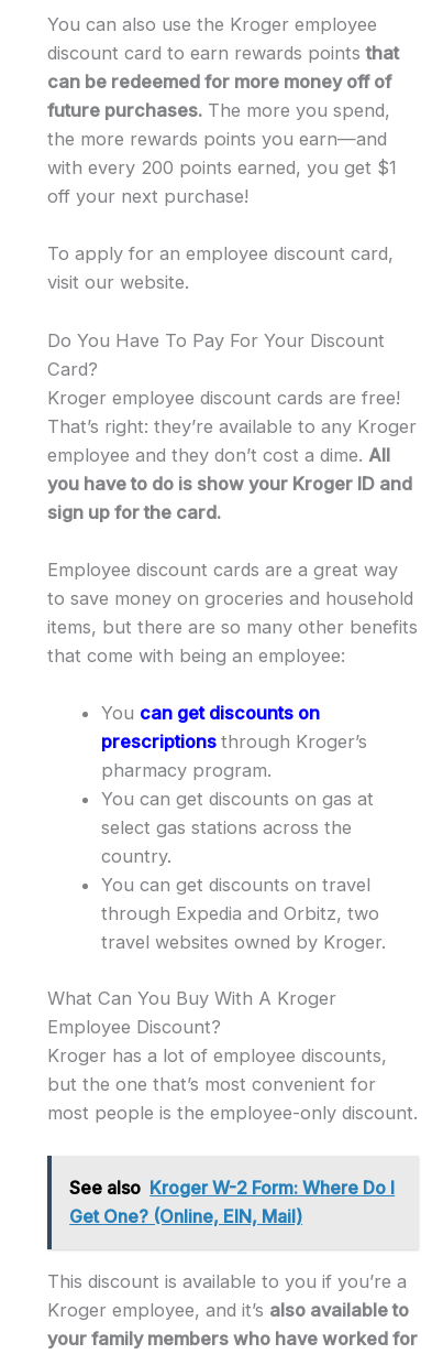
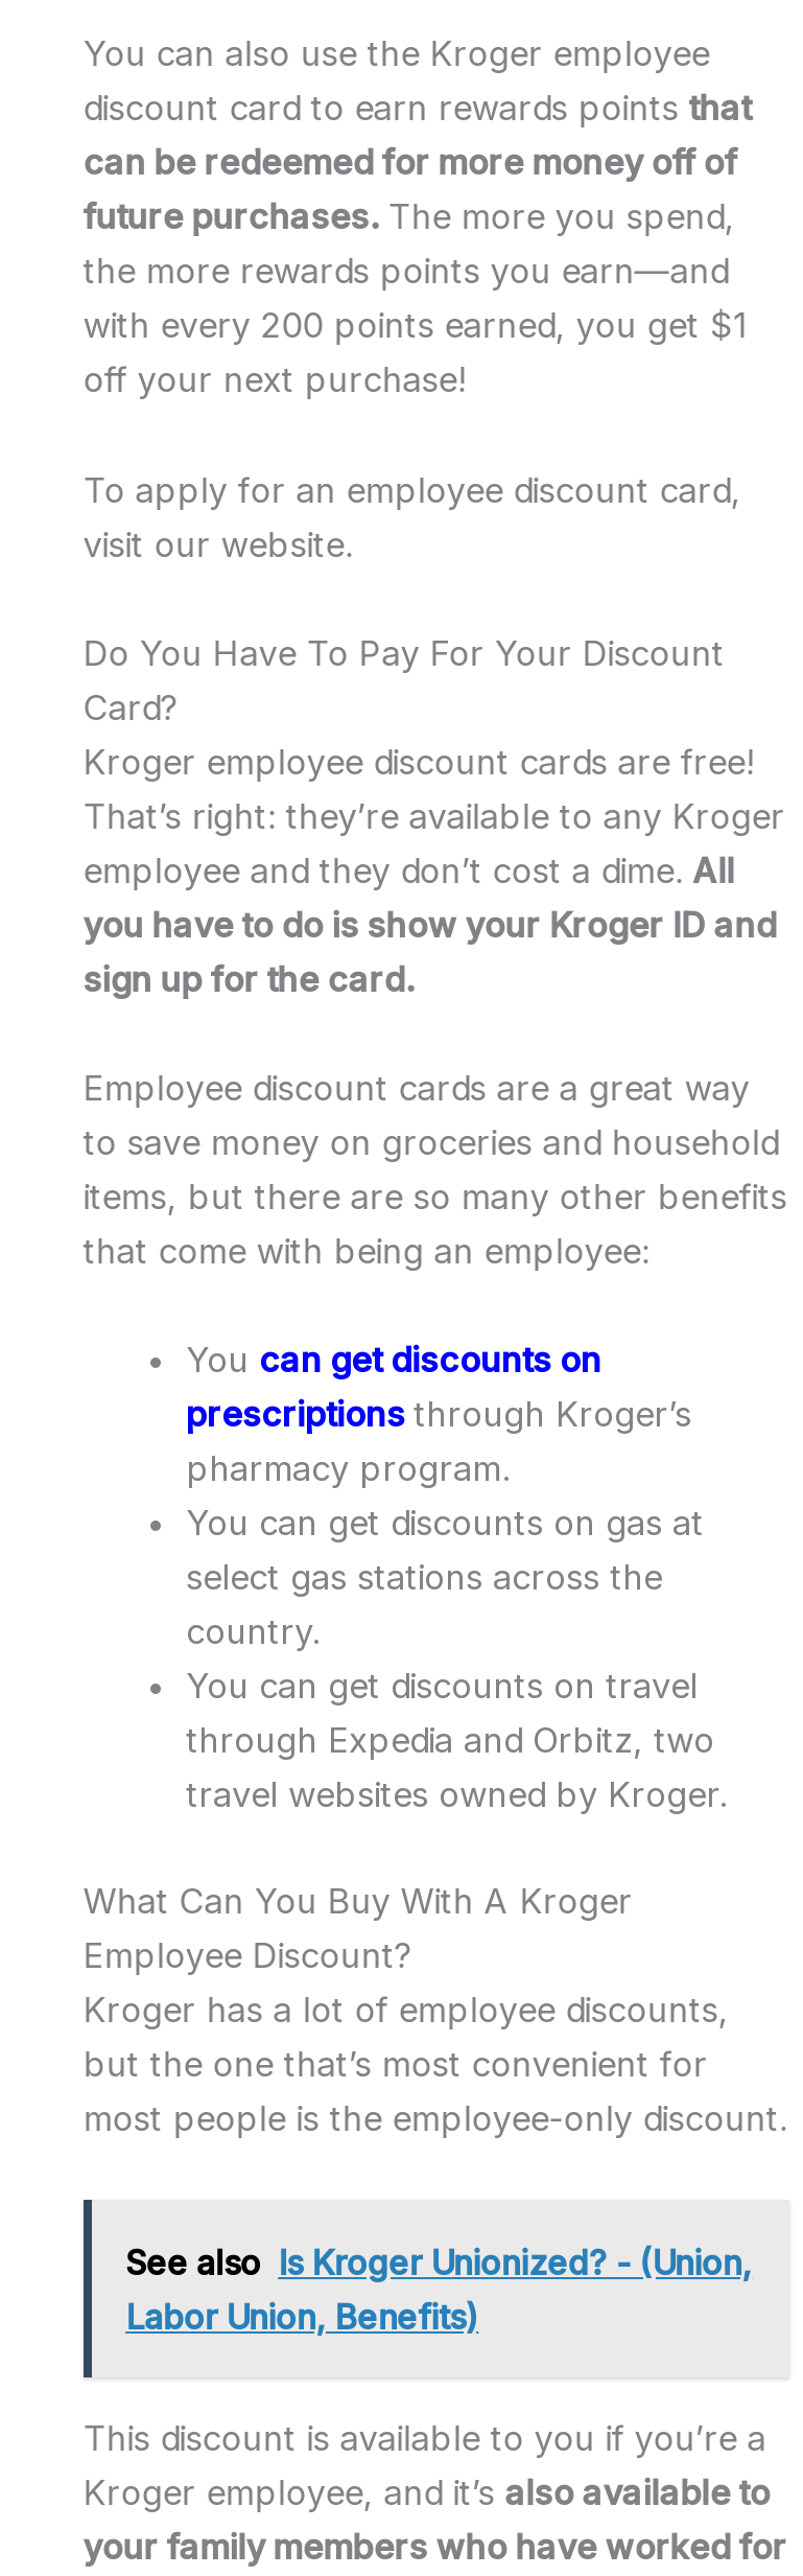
[69,1177,395,1228] See also Kroger W-2 Form: Where Do I | Get One? (Online, EIN, Mail) -> [126,2241,752,2337] See also Is Kroger Unionized? - (Union, | Labor Union, Benefits)

